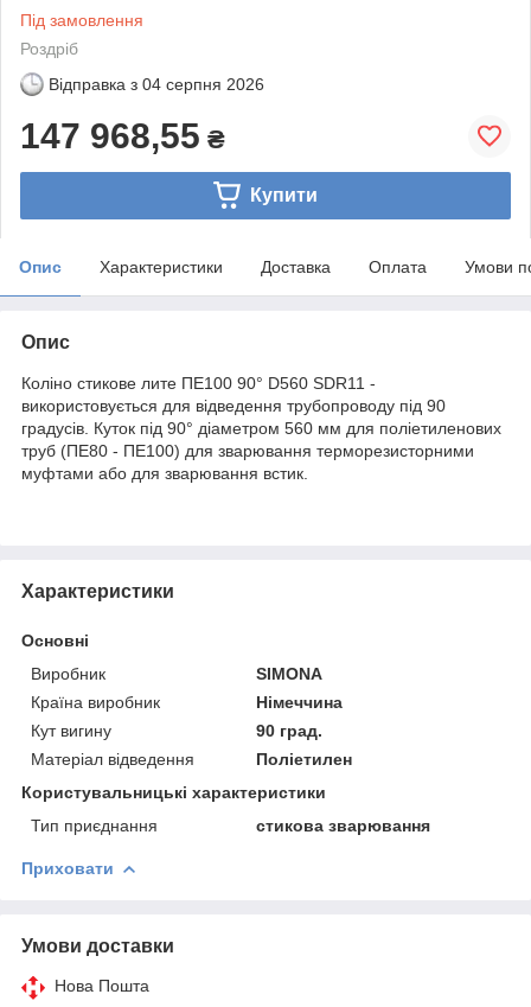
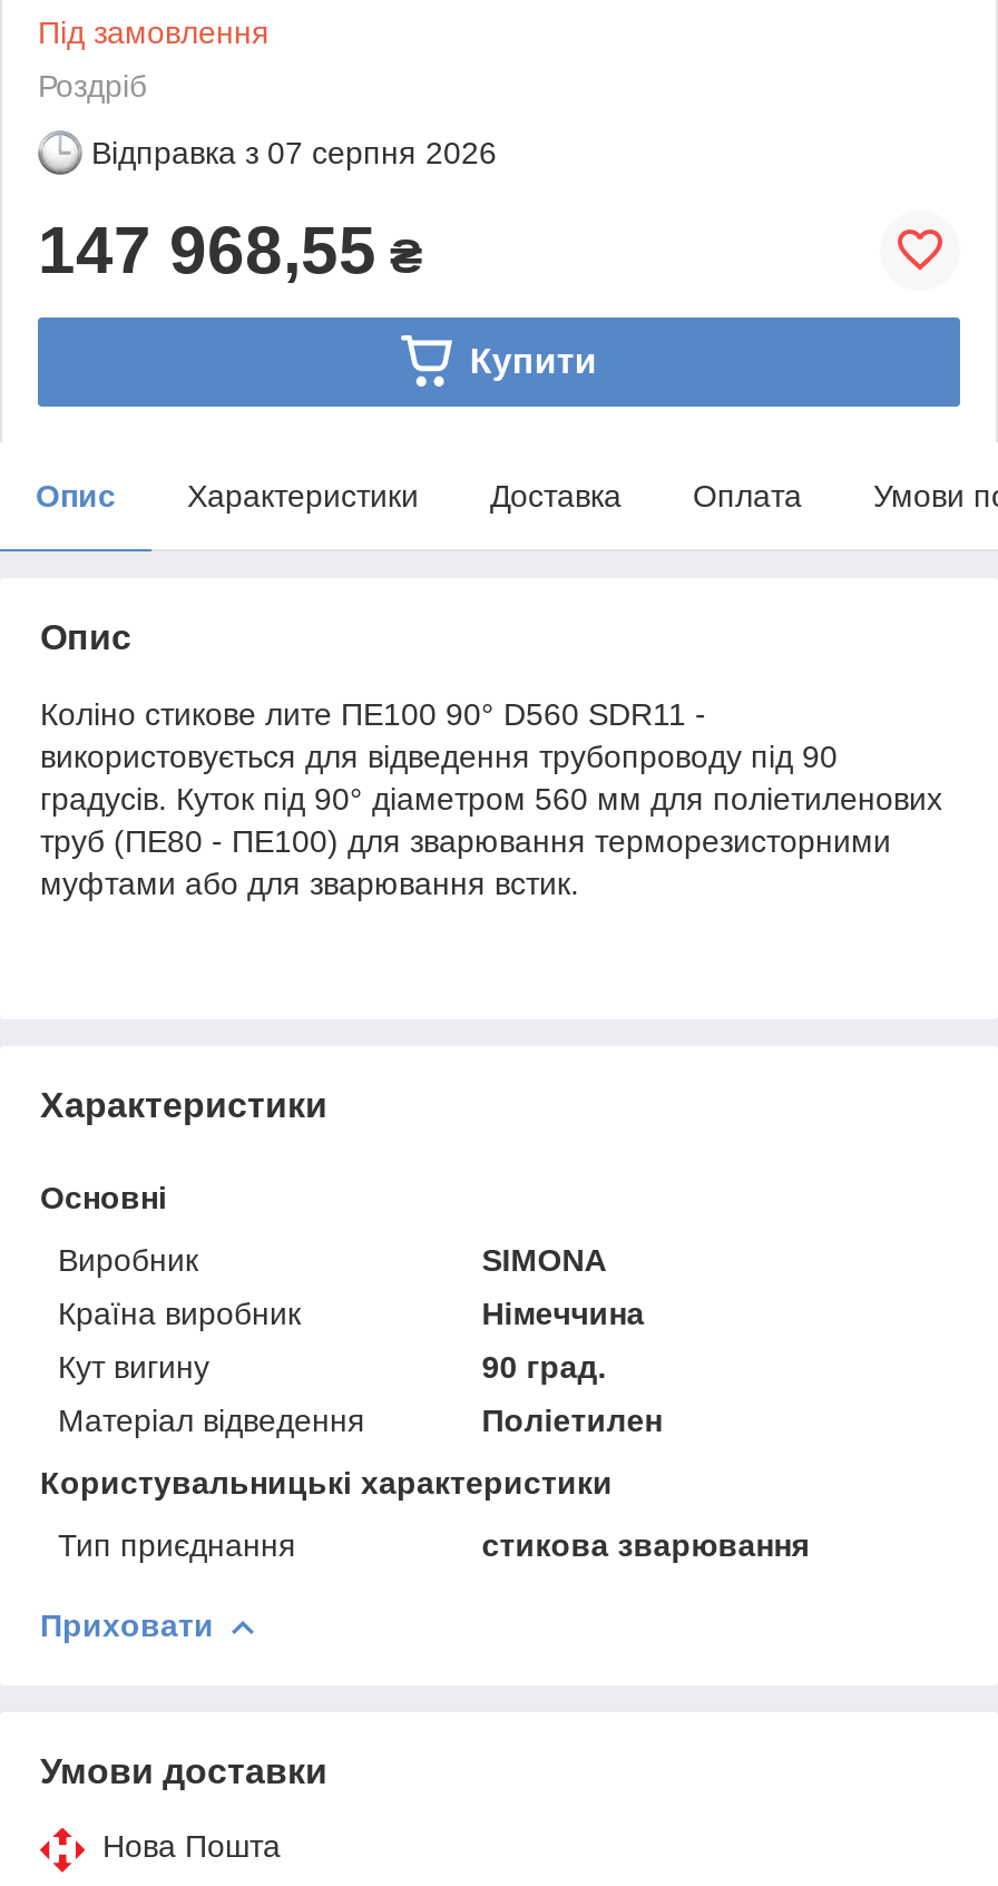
[49,74,264,93] Відправка з 04 серпня 2026 -> [91,134,497,170] Відправка з 07 серпня 2026

